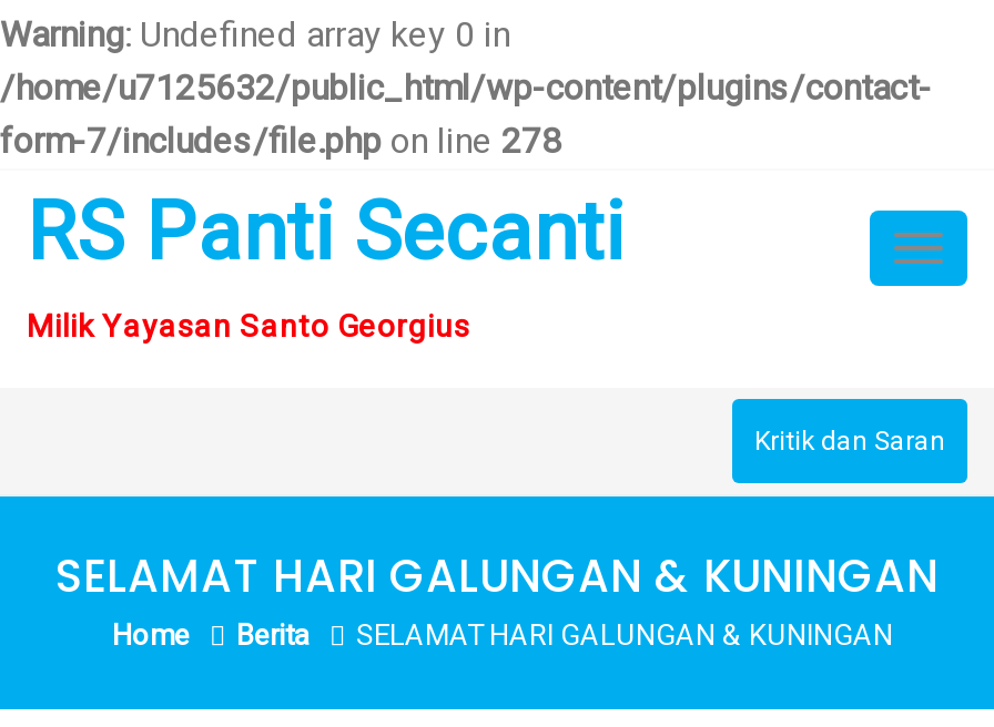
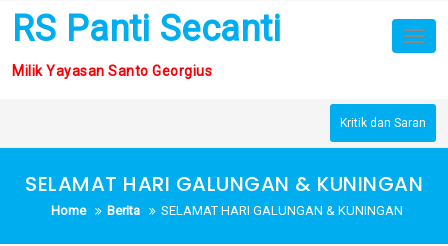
[0,13,932,162] Warning: Undefined array key 0 in | /home/u7125632/public_html/wp-content/plugins/contact- | form-7/includes/file.php on line 278 -> none

